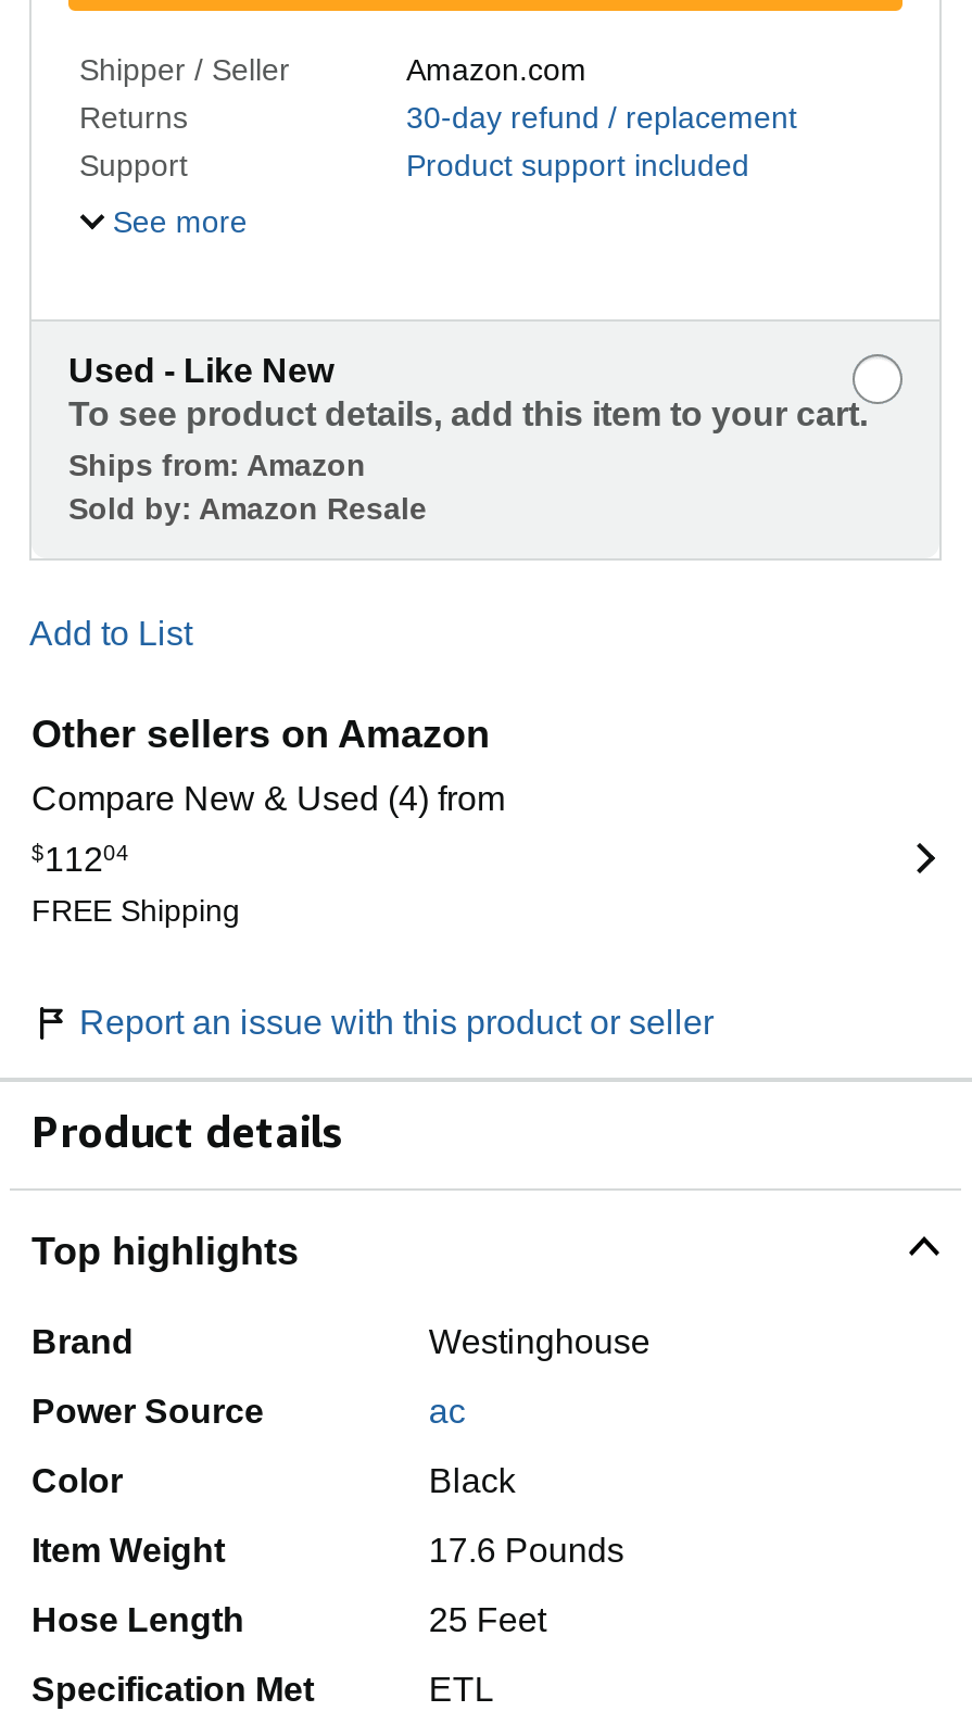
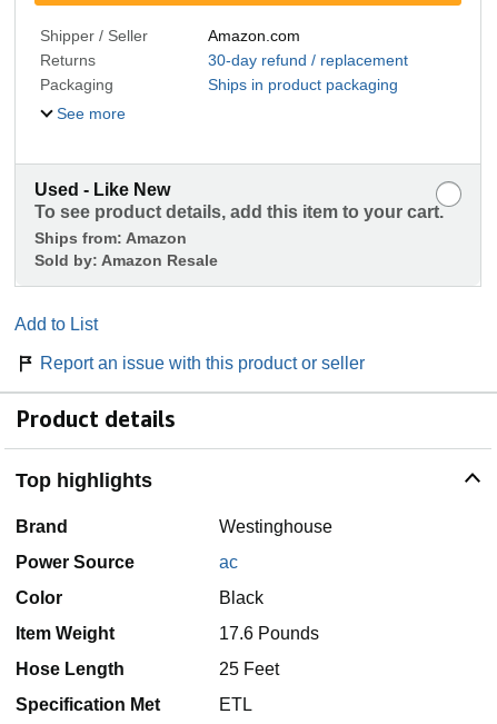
[79,148,749,183] Support | Product support included -> [40,76,397,93] Packaging | Ships in product packaging
[31,713,505,928] Other sellers on Amazon | Compare New & Used (4) from | $11204 | FREE Shipping -> none

